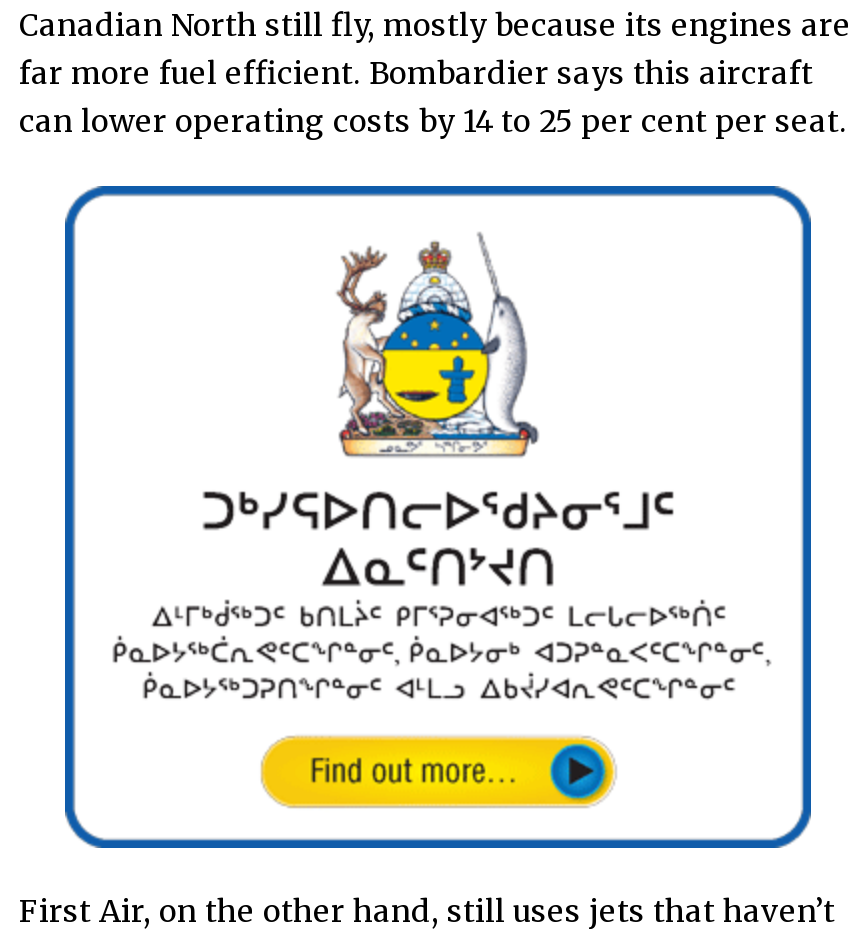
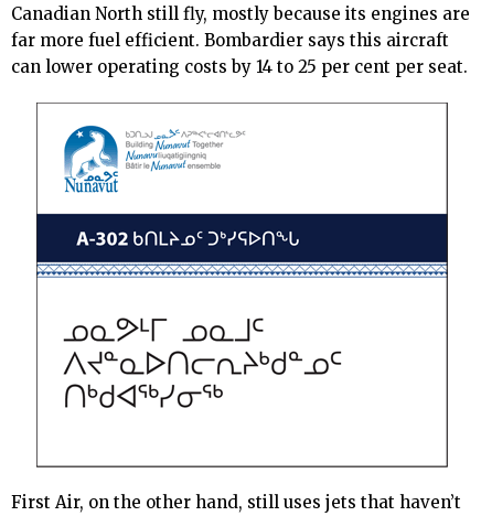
[63,186,813,848] [image] -> [35,101,449,469] [image]

